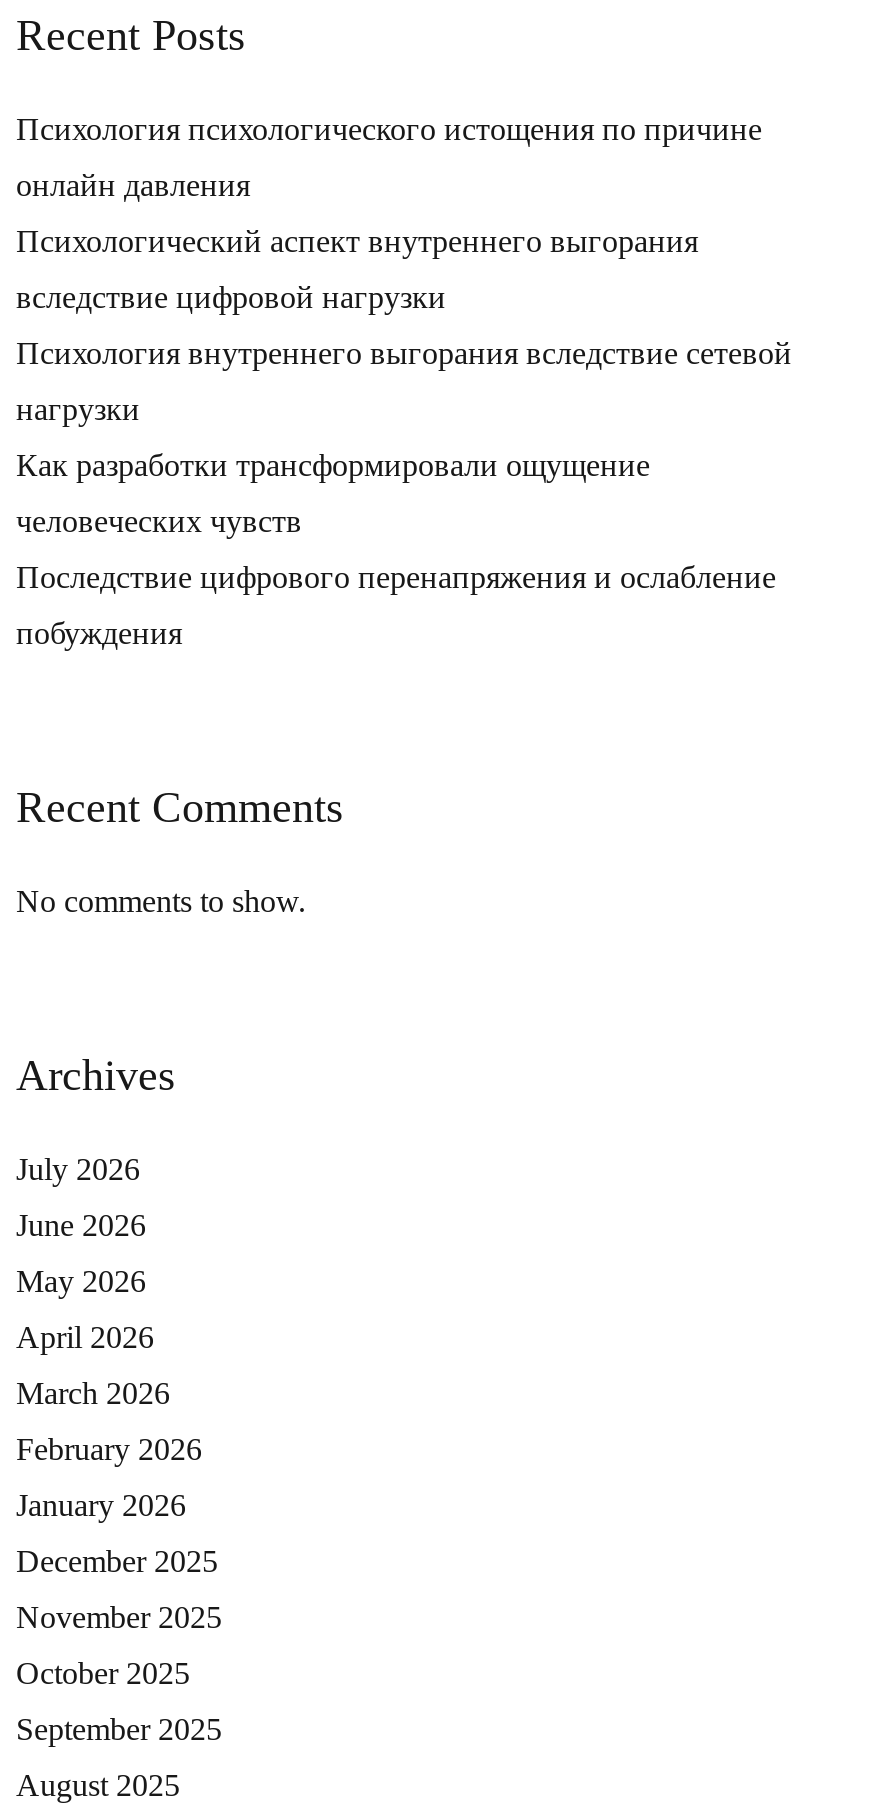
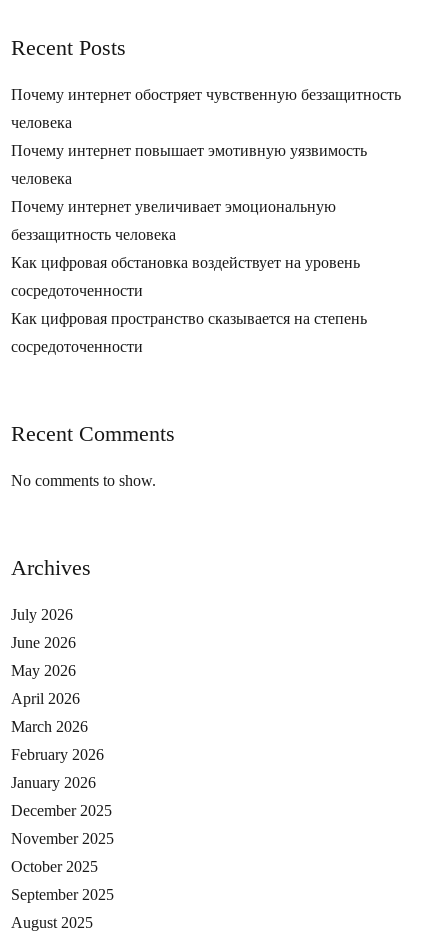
[16,112,762,146] Психология психологического истощения по причине -> [11,86,401,103] Почему интернет обостряет чувственную беззащитность
[16,168,250,202] онлайн давления -> [11,114,72,131] человека
[16,224,698,258] Психологический аспект внутреннего выгорания -> [11,142,367,159] Почему интернет повышает эмотивную уязвимость
[16,280,446,314] вследствие цифровой нагрузки -> [11,170,72,187] человека
[16,336,792,370] Психология внутреннего выгорания вследствие сетевой -> [11,198,336,215] Почему интернет увеличивает эмоциональную
[16,392,140,426] нагрузки -> [11,226,176,243] беззащитность человека
[16,448,650,482] Как разработки трансформировали ощущение -> [11,254,360,271] Как цифровая обстановка воздействует на уровень
[16,504,302,538] человеческих чувств -> [11,282,143,299] сосредоточенности
[16,560,776,594] Последствие цифрового перенапряжения и ослабление -> [11,310,367,327] Как цифровая пространство сказывается на степень
[16,616,182,650] побуждения -> [11,338,143,355] сосредоточенности

